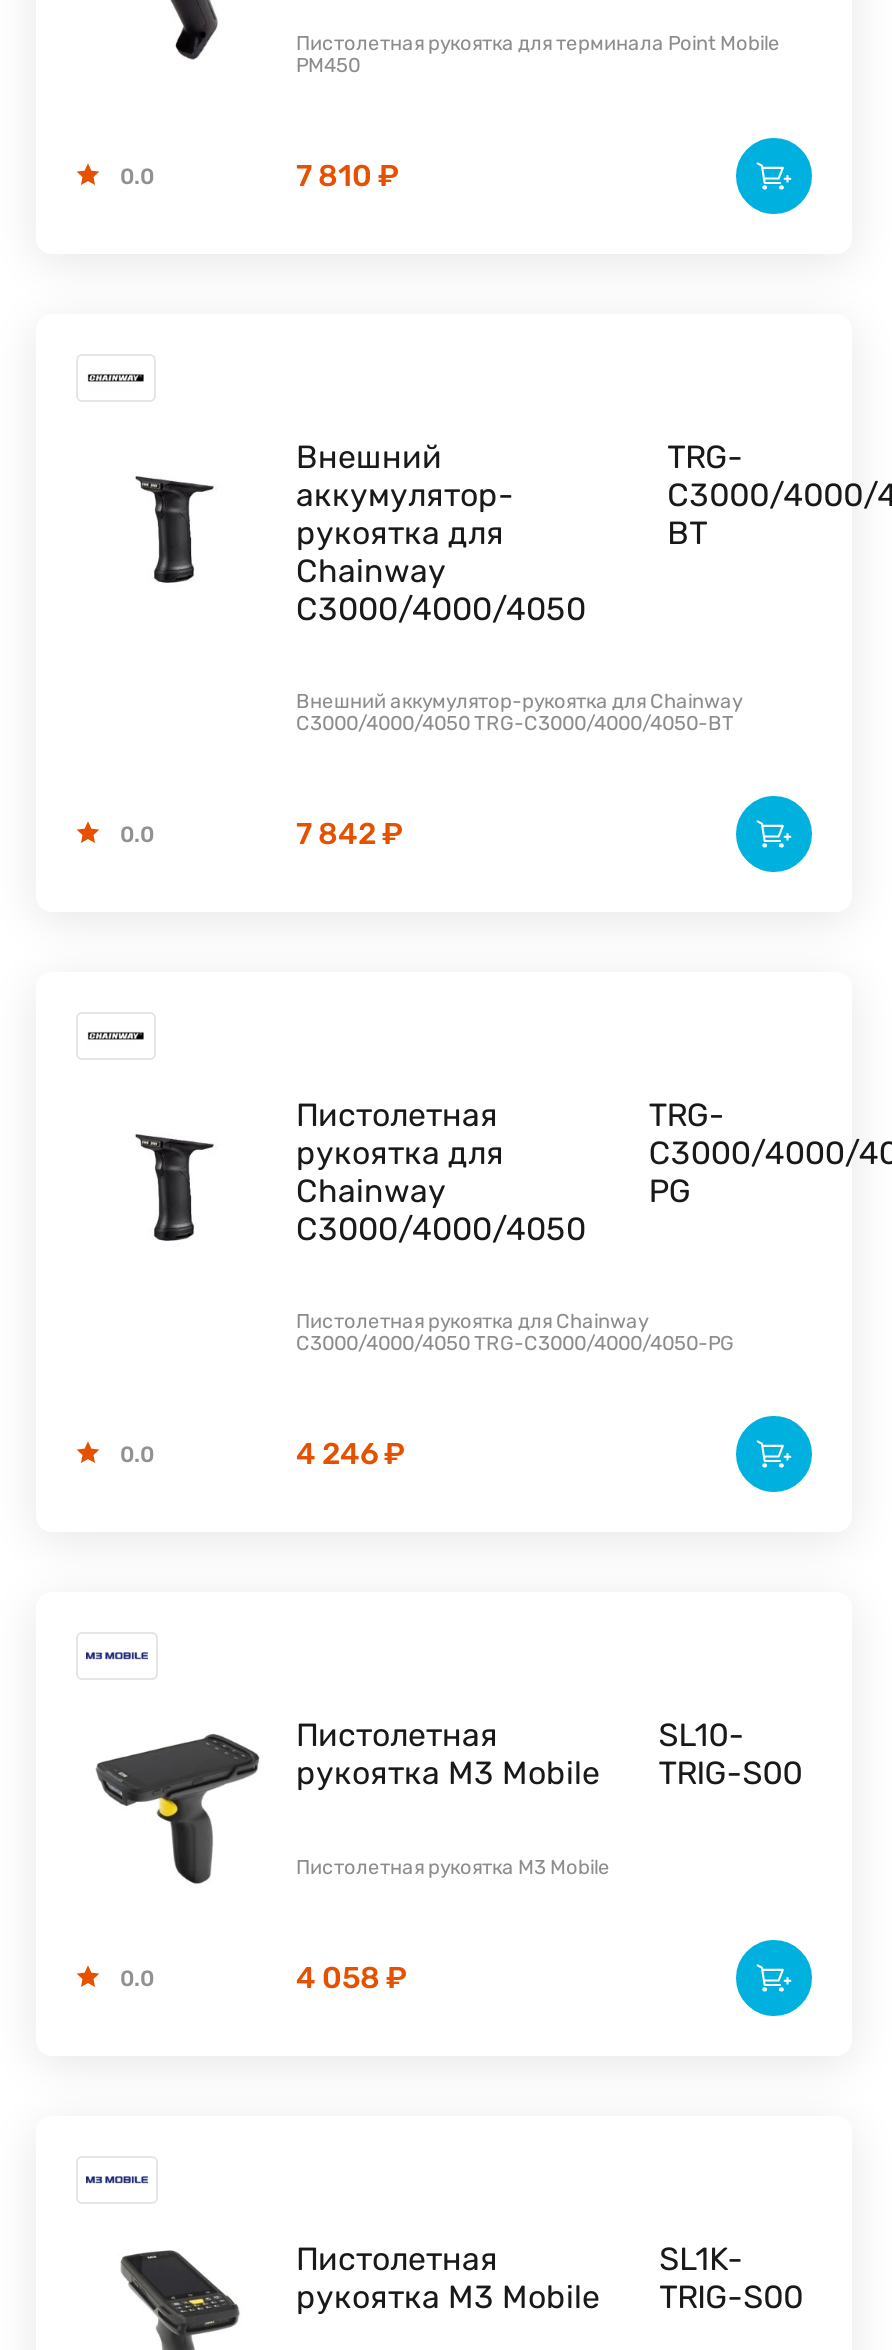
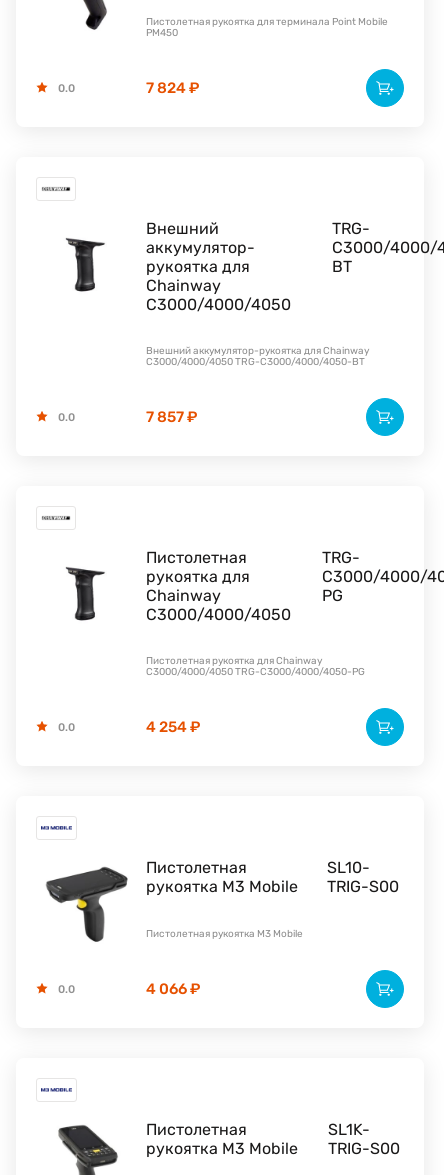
[296,158,398,194] 7 810 ₽ -> [146,79,199,97] 7 824 ₽
[296,816,402,852] 7 842 ₽ -> [146,408,197,426] 7 857 ₽
[296,1436,404,1472] 4 246 ₽ -> [146,718,200,736] 4 254 ₽
[296,1960,406,1996] 4 058 ₽ -> [146,980,200,998] 4 066 ₽

